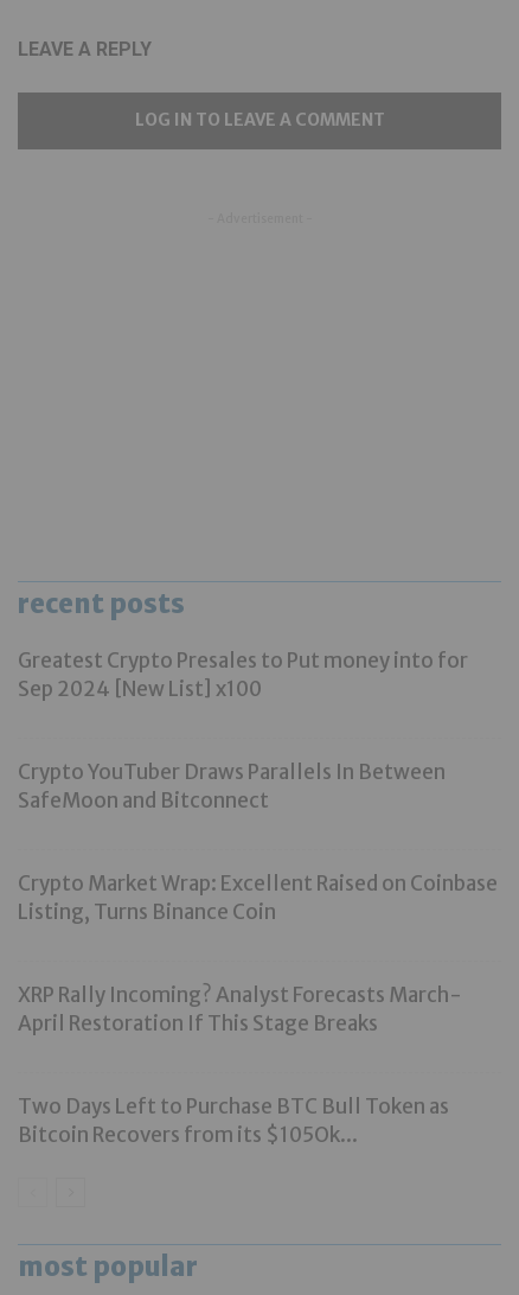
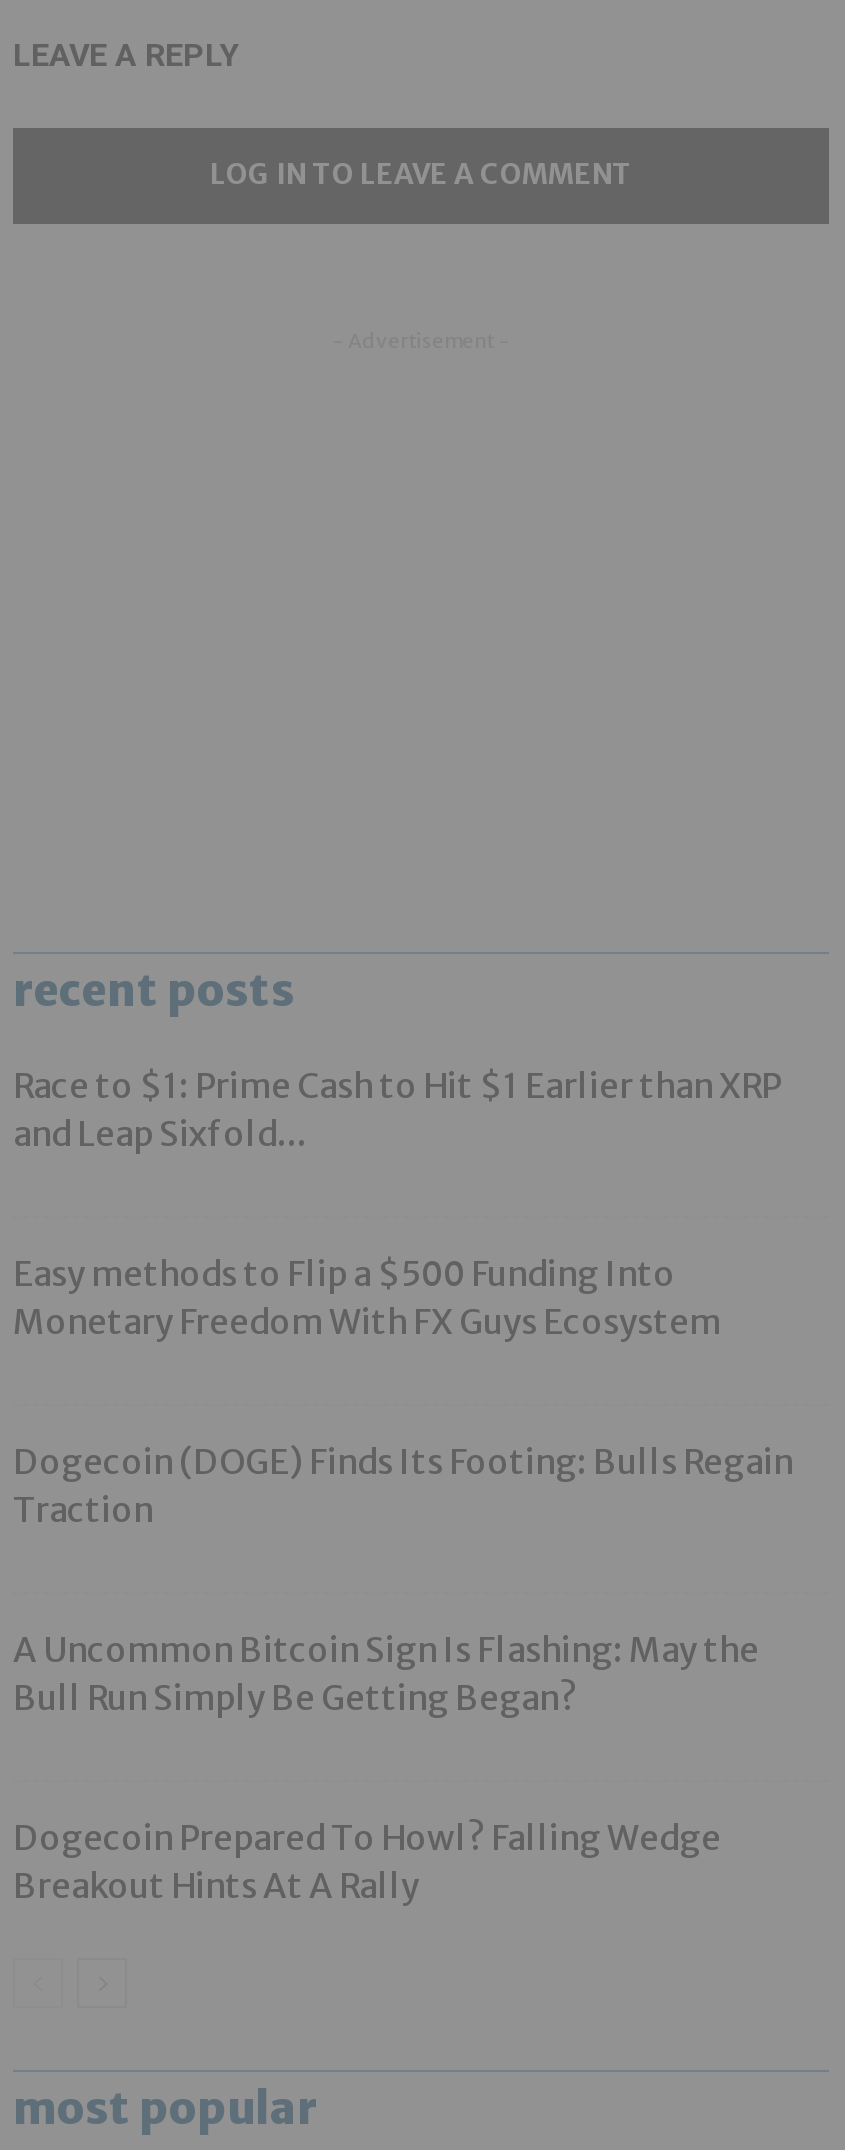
[18,648,468,702] Greatest Crypto Presales to Put money into for | Sep 2024 [New List] x100 -> [13,1065,781,1157] Race to $1: Prime Cash to Hit $1 Earlier than XRP | and Leap Sixfold...
[18,759,446,814] Crypto YouTuber Draws Parallels In Between | SafeMoon and Bitconnect -> [13,1253,721,1345] Easy methods to Flip a $500 Funding Into | Monetary Freedom With FX Guys Ecosystem
[18,871,498,925] Crypto Market Wrap: Excellent Raised on Coinbase | Listing, Turns Binance Coin -> [13,1441,793,1533] Dogecoin (DOGE) Finds Its Footing: Bulls Regain | Traction
[18,982,462,1037] XRP Rally Incoming? Analyst Forecasts March- | April Restoration If This Stage Breaks -> [13,1629,759,1721] A Uncommon Bitcoin Sign Is Flashing: May the | Bull Run Simply Be Getting Began?
[18,1094,449,1148] Two Days Left to Purchase BTC Bull Token as | Bitcoin Recovers from its $105Ok... -> [13,1817,721,1909] Dogecoin Prepared To Howl? Falling Wedge | Breakout Hints At A Rally

